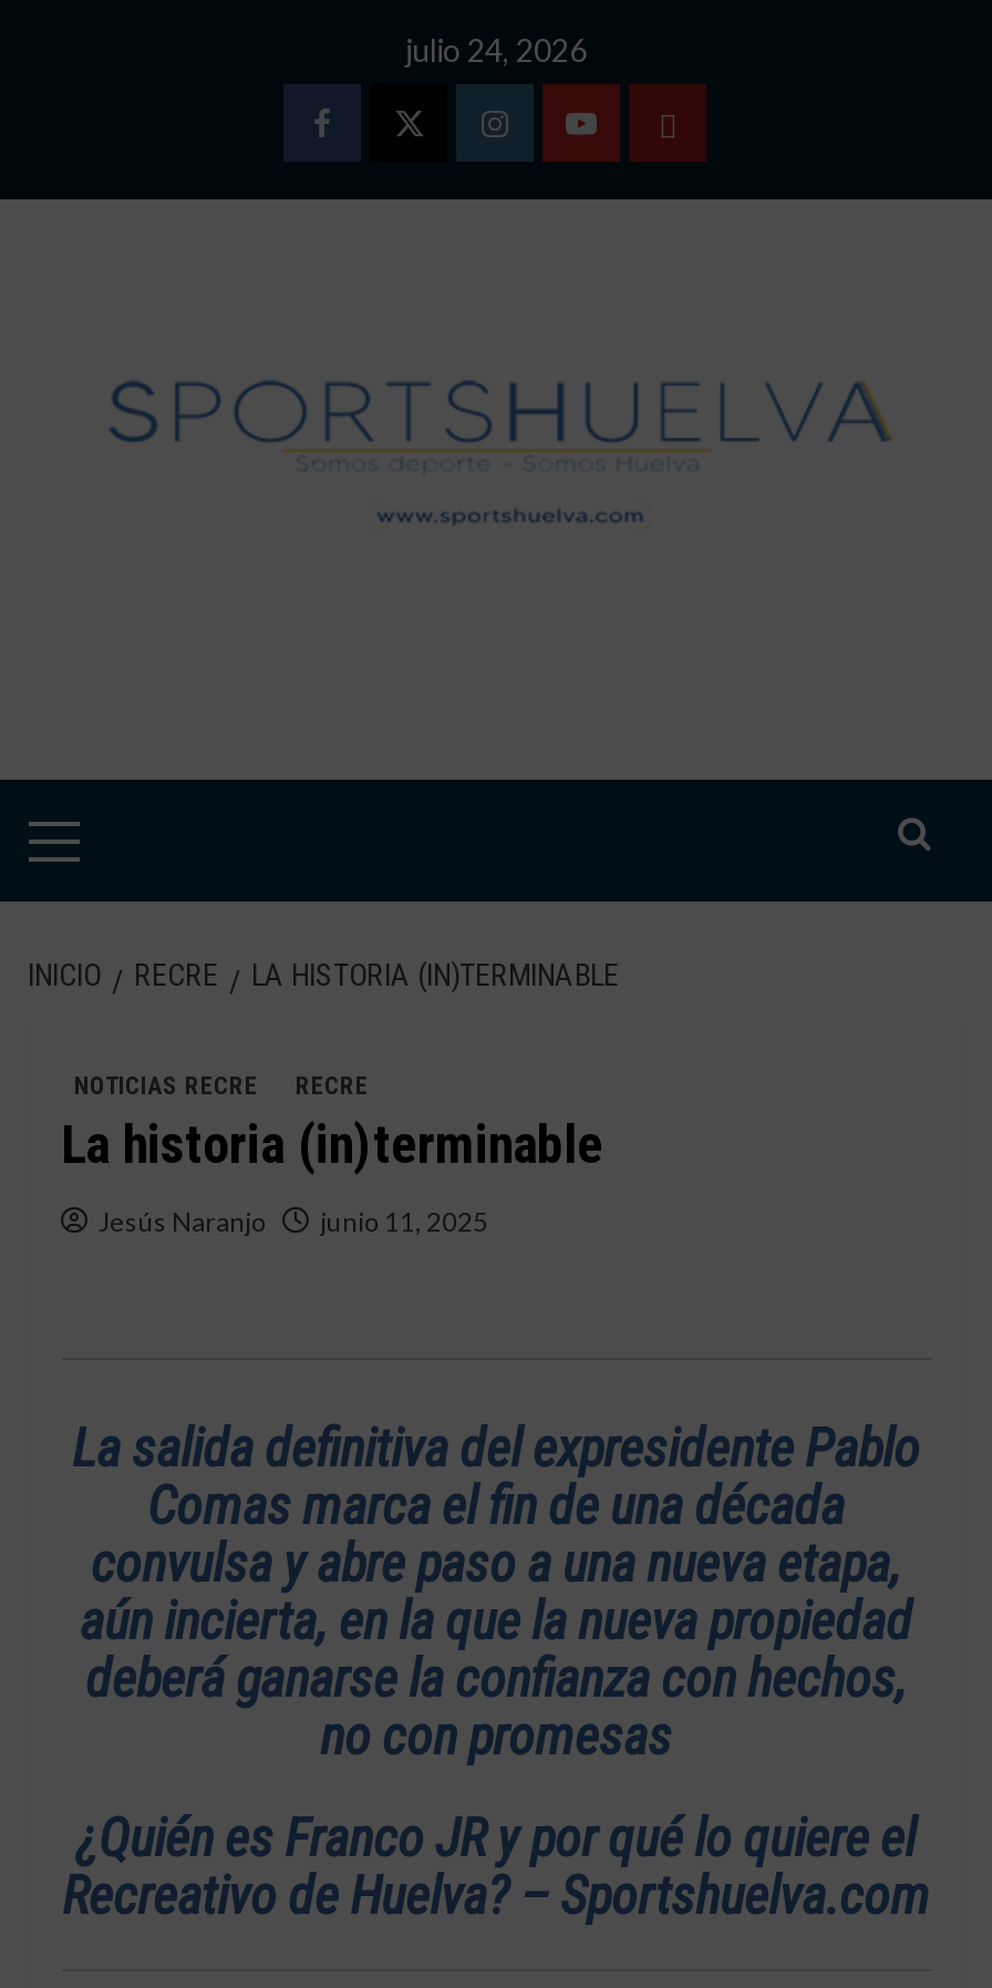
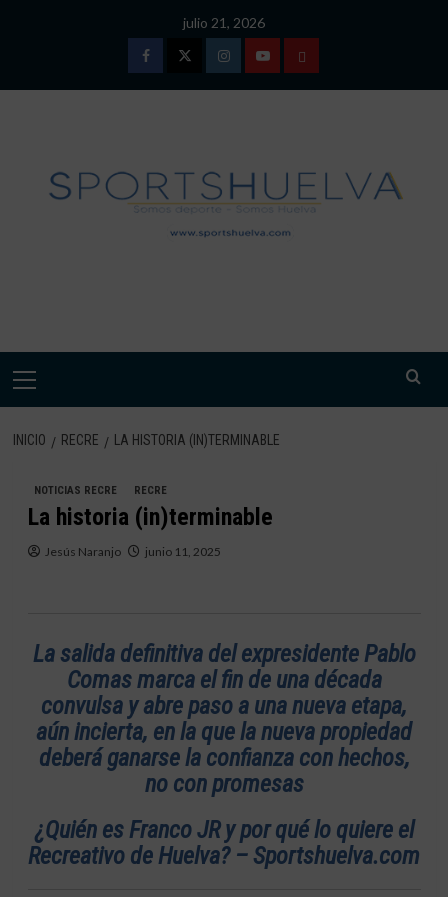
[405,31,587,69] julio 24, 2026 -> [183,14,265,31] julio 21, 2026

